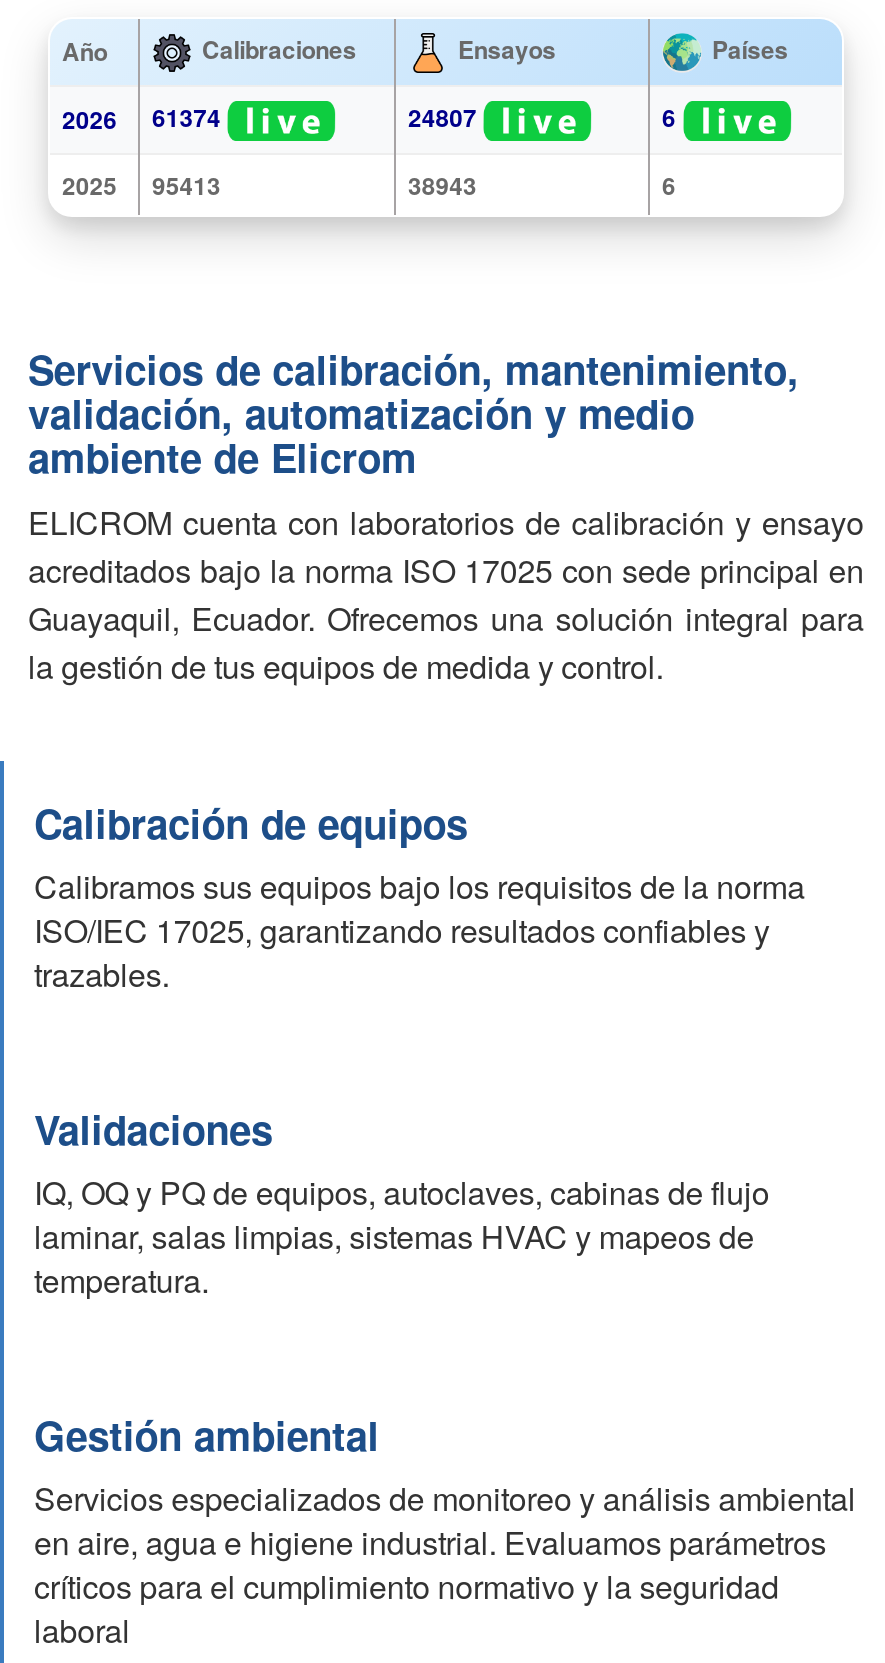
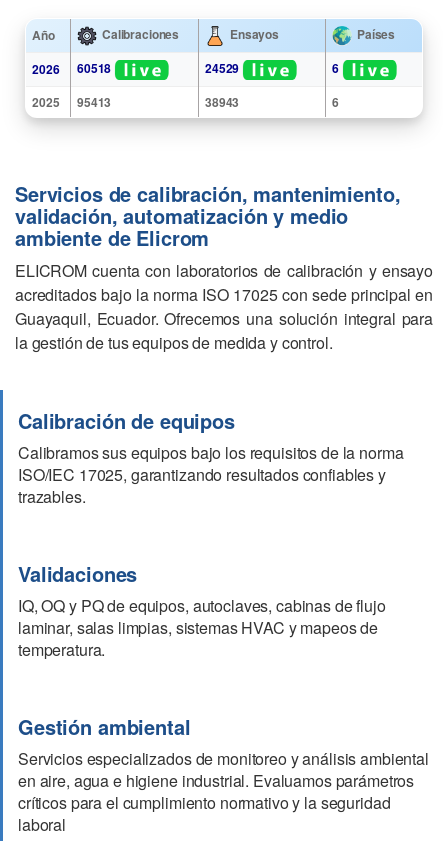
[62,99,221,137] 2026 61374 -> [32,59,111,78] 2026 60518
[408,99,477,135] 24807 -> [205,59,239,77] 24529

